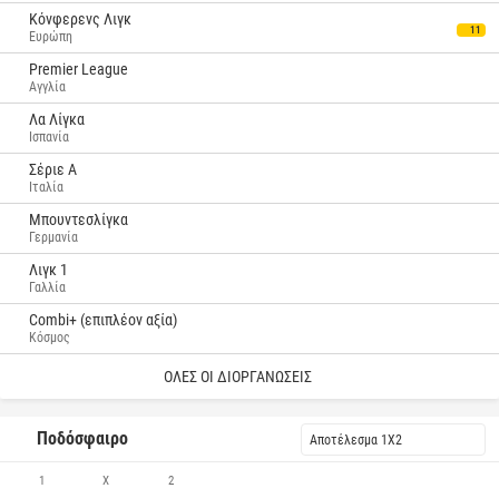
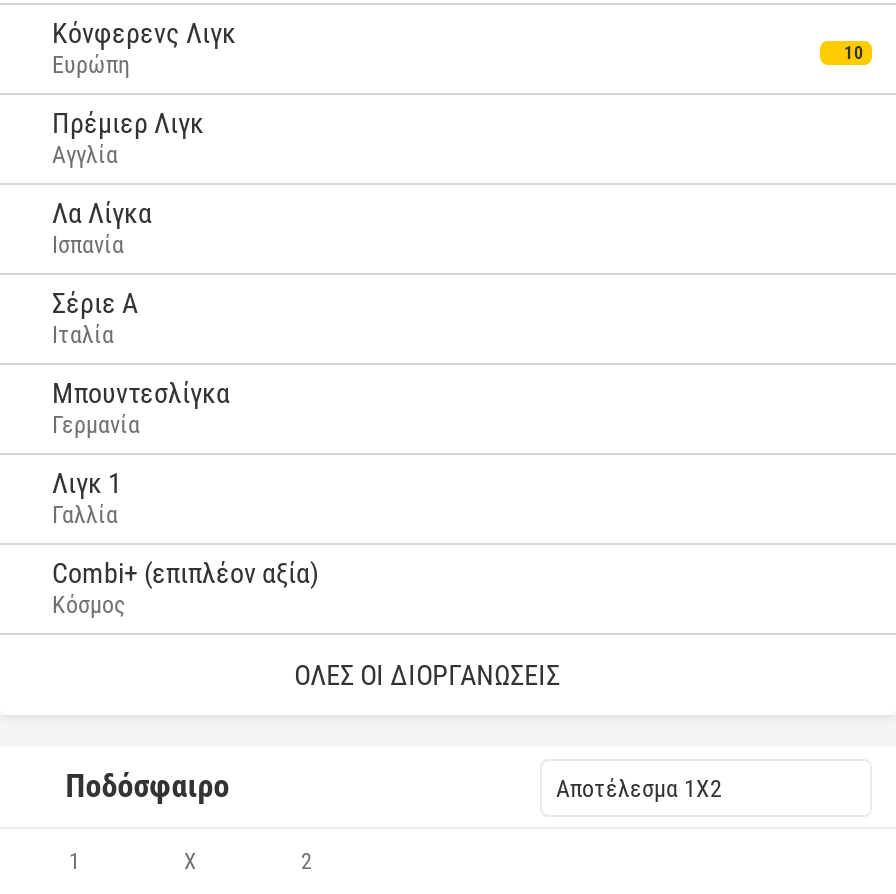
[470,24,481,35] 11 -> [844,42,864,62] 10
[29,60,128,78] Premier League -> [52,107,204,139] Πρέμιερ Λιγκ

